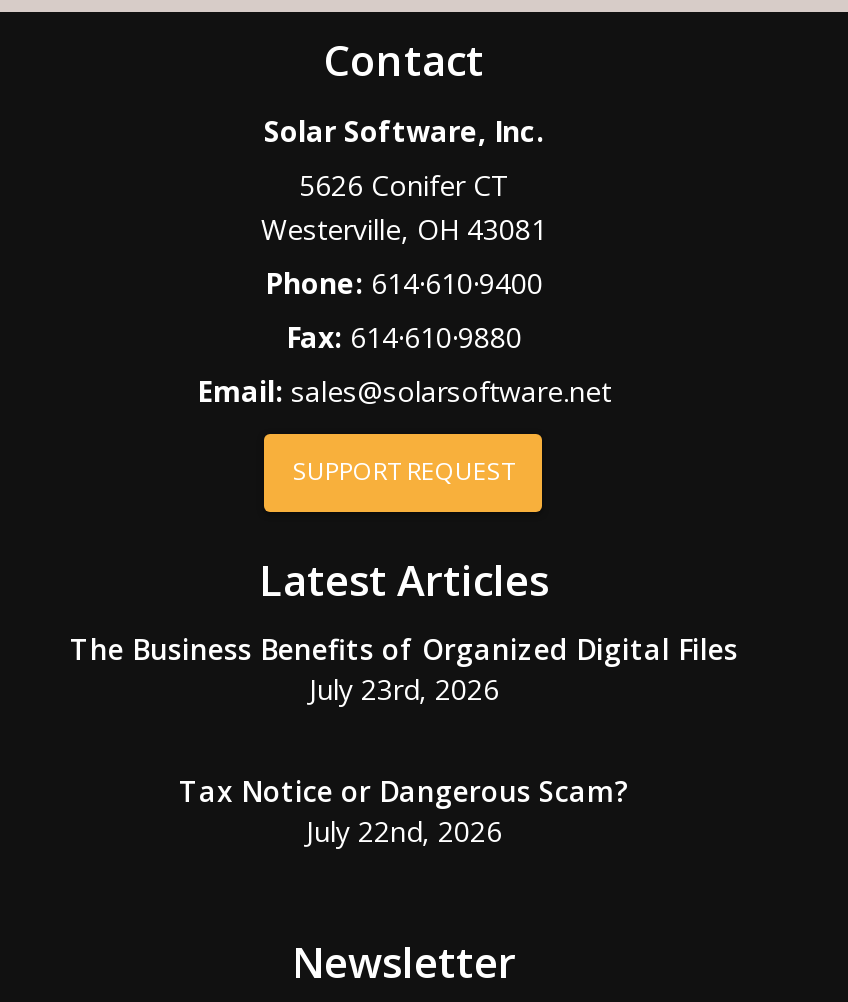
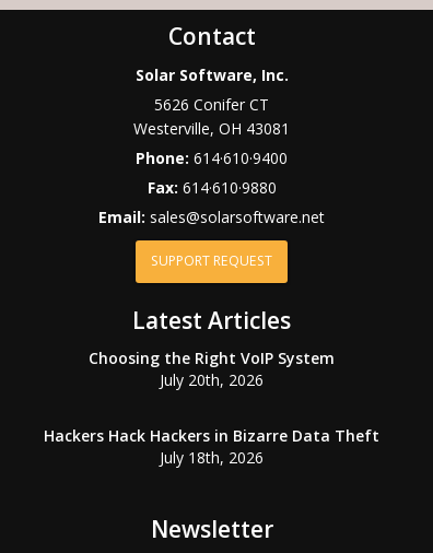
[70,630,738,708] The Business Benefits of Organized Digital Files | July 23rd, 2026 -> [89,348,335,390] Choosing the Right VoIP System | July 20th, 2026
[179,772,629,850] Tax Notice or Dangerous Scam? | July 22nd, 2026 -> [44,425,380,468] Hackers Hack Hackers in Bizarre Data Theft | July 18th, 2026

